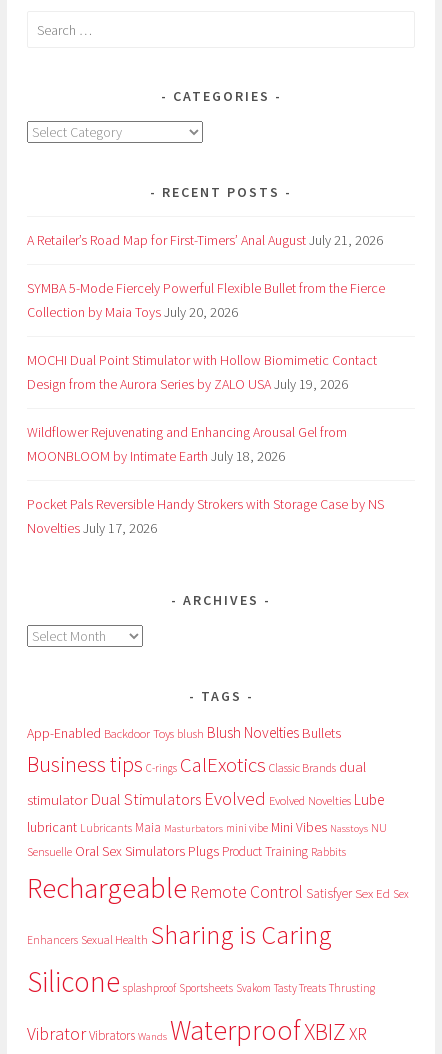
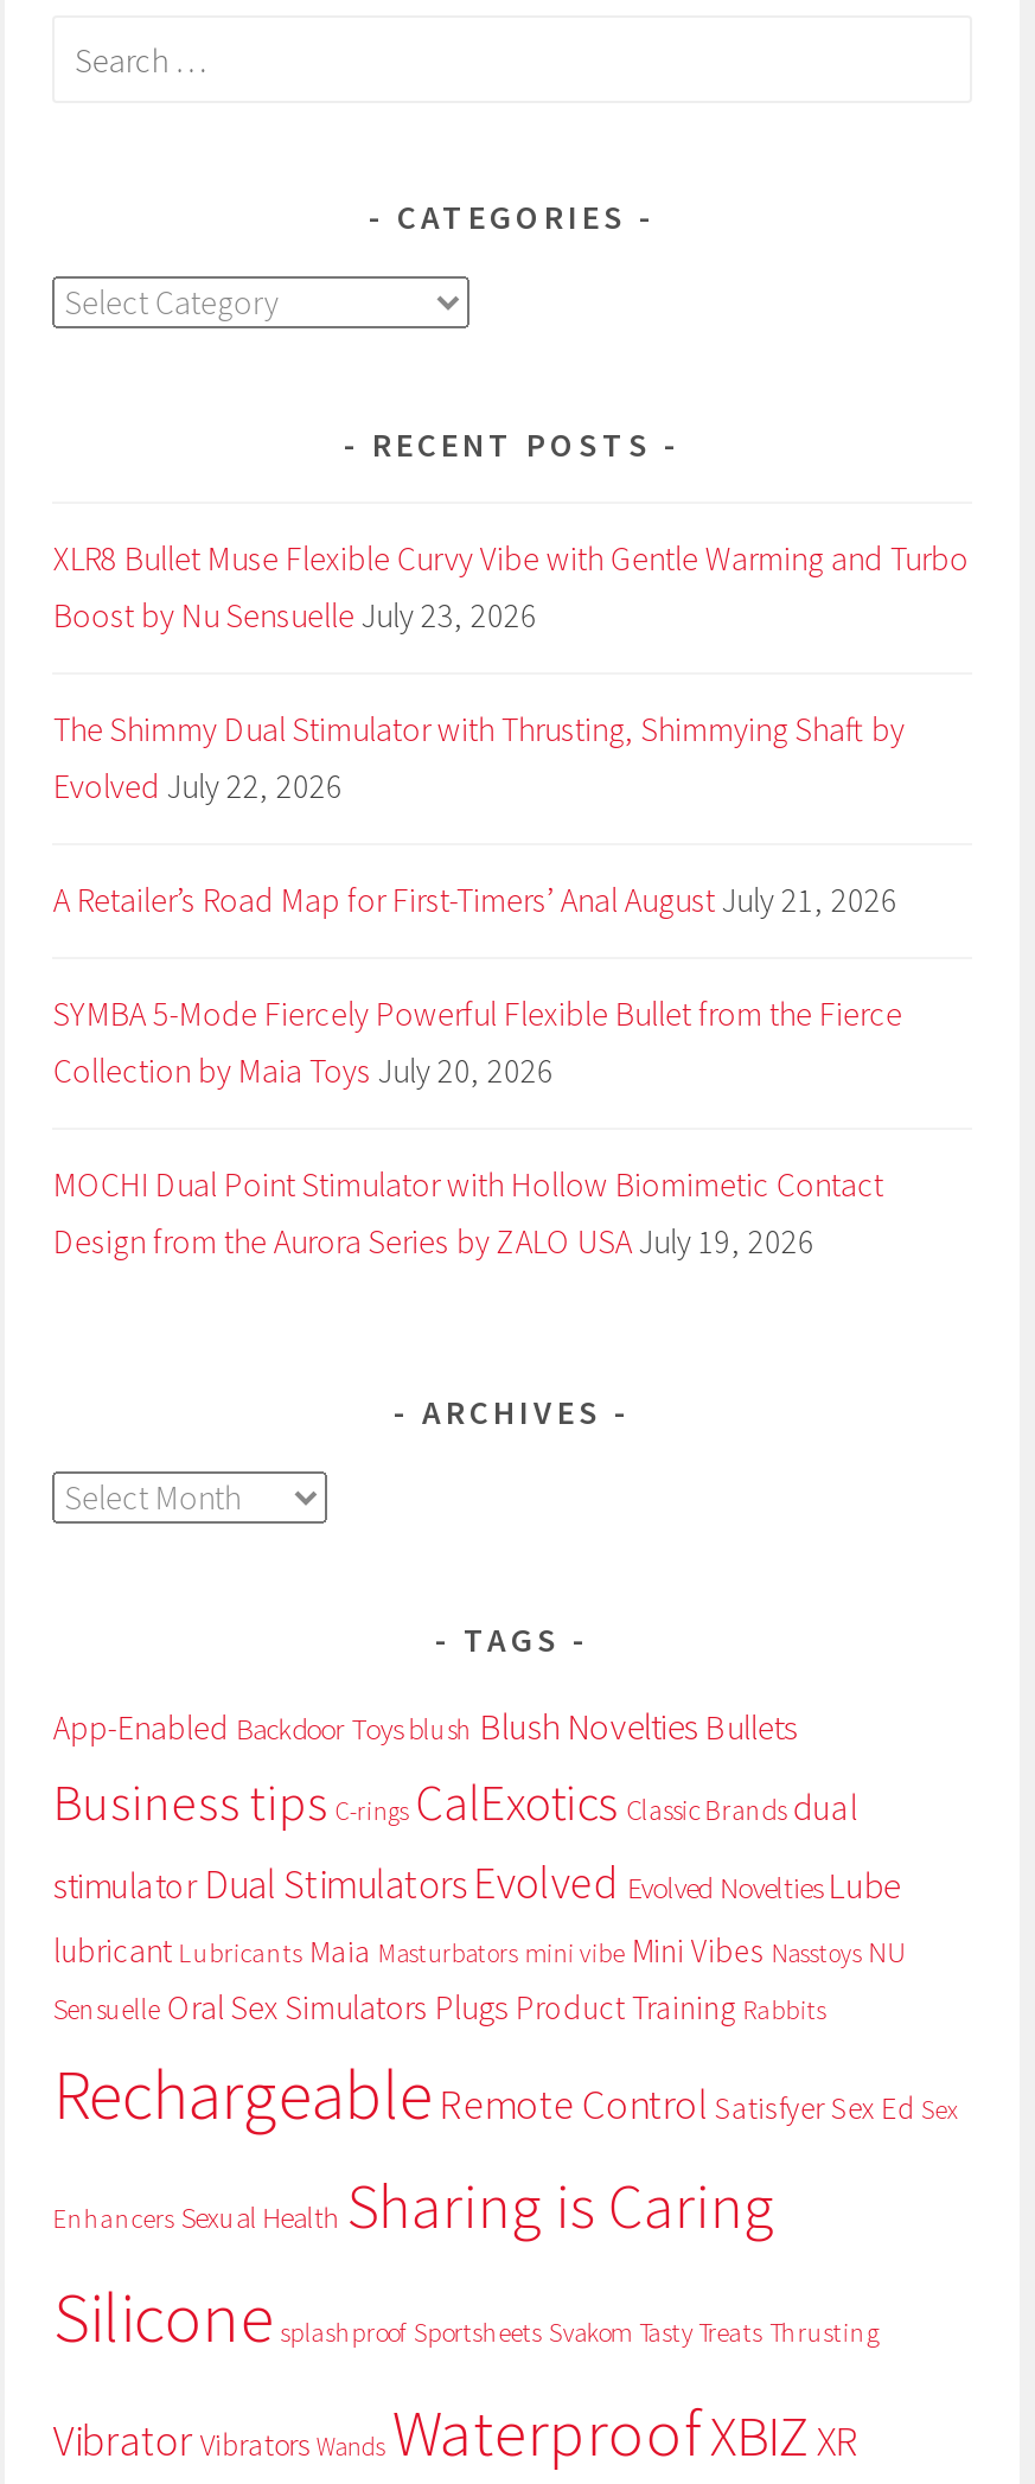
none -> [53,537,968,808] XLR8 Bullet Muse Flexible Curvy Vibe with Gentle Warming and Turbo | Boost by Nu Sensuelle July 23, 2026 | The Shimmy Dual Stimulator with Thrusting, Shimmying Shaft by | Evolved July 22, 2026
moved [27,231,385,393] -> [53,879,902,1263]: A Retailer’s Road Map for First-Timers’ Anal August July 21, 2026 | SYMBA 5-Mode Fiercely Powerful Flexible Bullet from the Fierce | Collection by Maia Toys July 20, 2026 | MOCHI Dual Point Stimulator with Hollow Biomimetic Contact | Design from the Aurora Series by ZALO USA July 19, 2026
[27,423,384,537] Wildflower Rejuvenating and Enhancing Arousal Gel from | MOONBLOOM by Intimate Earth July 18, 2026 | Pocket Pals Reversible Handy Strokers with Storage Case by NS | Novelties July 17, 2026 -> none

